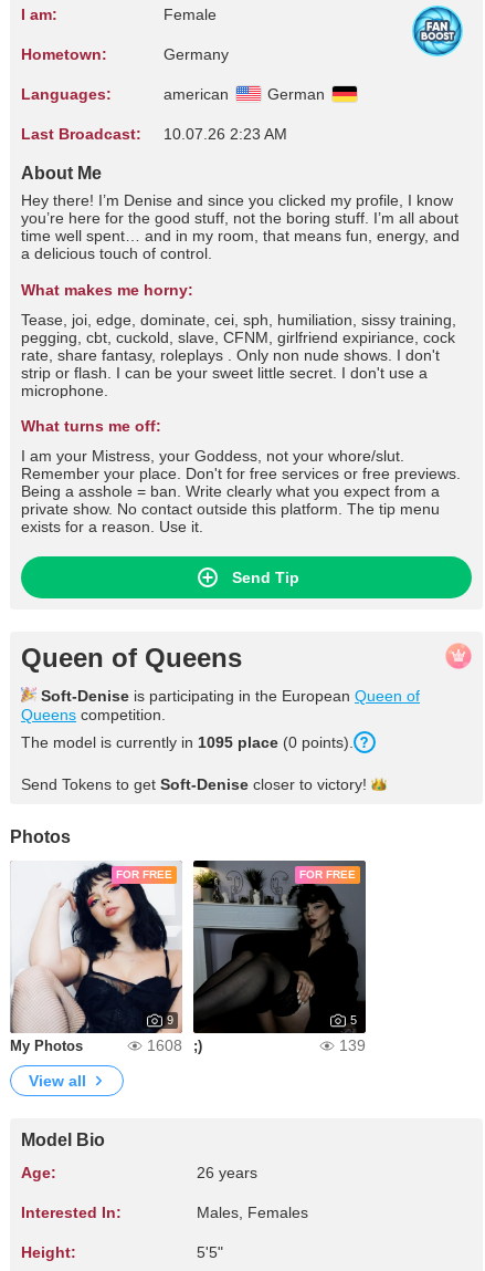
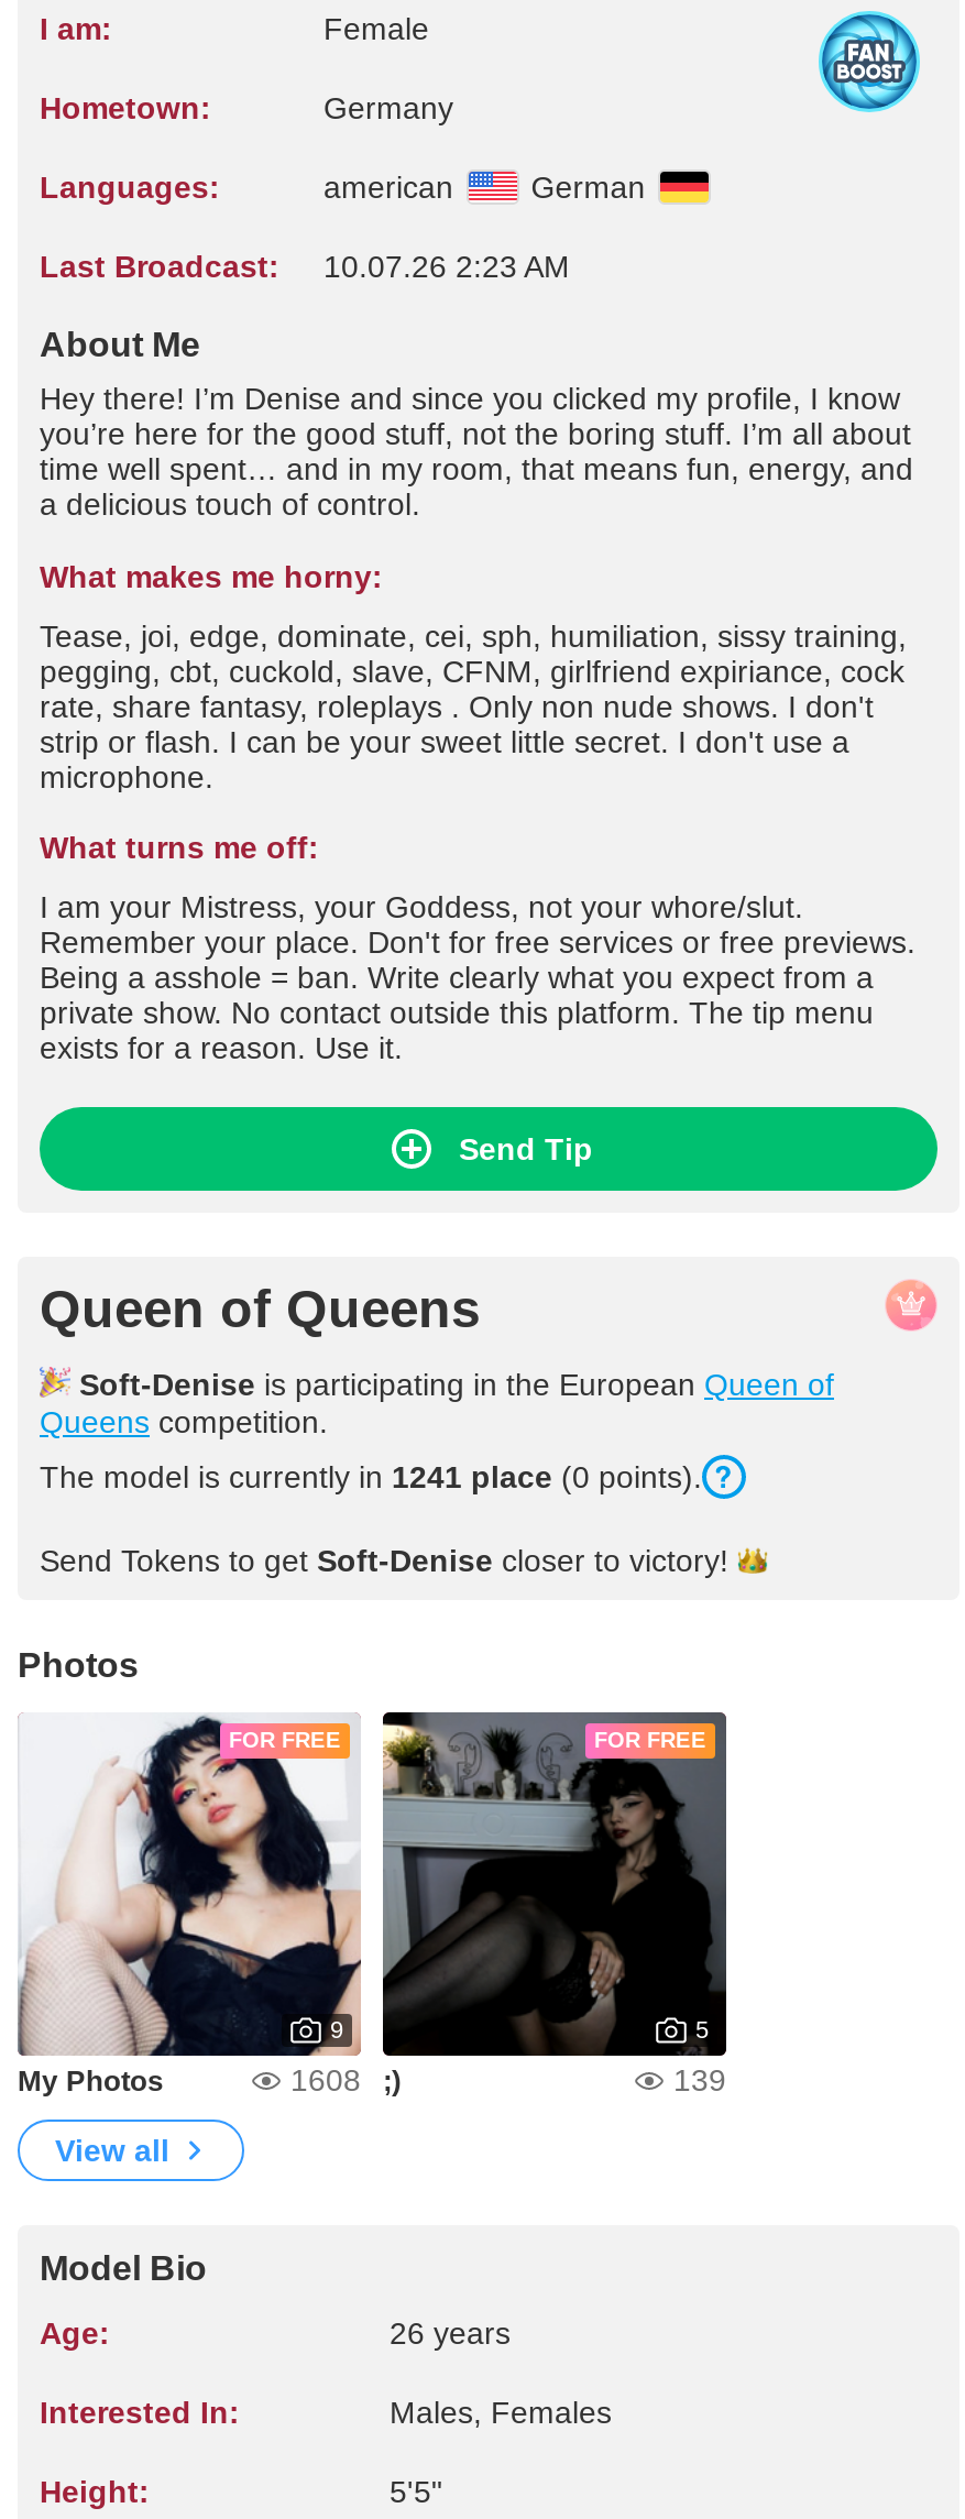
[21,733,354,751] The model is currently in 1095 place (0 points). -> [40,1459,702,1494] The model is currently in 1241 place (0 points).

